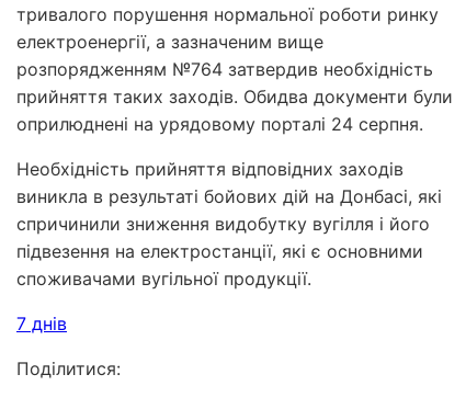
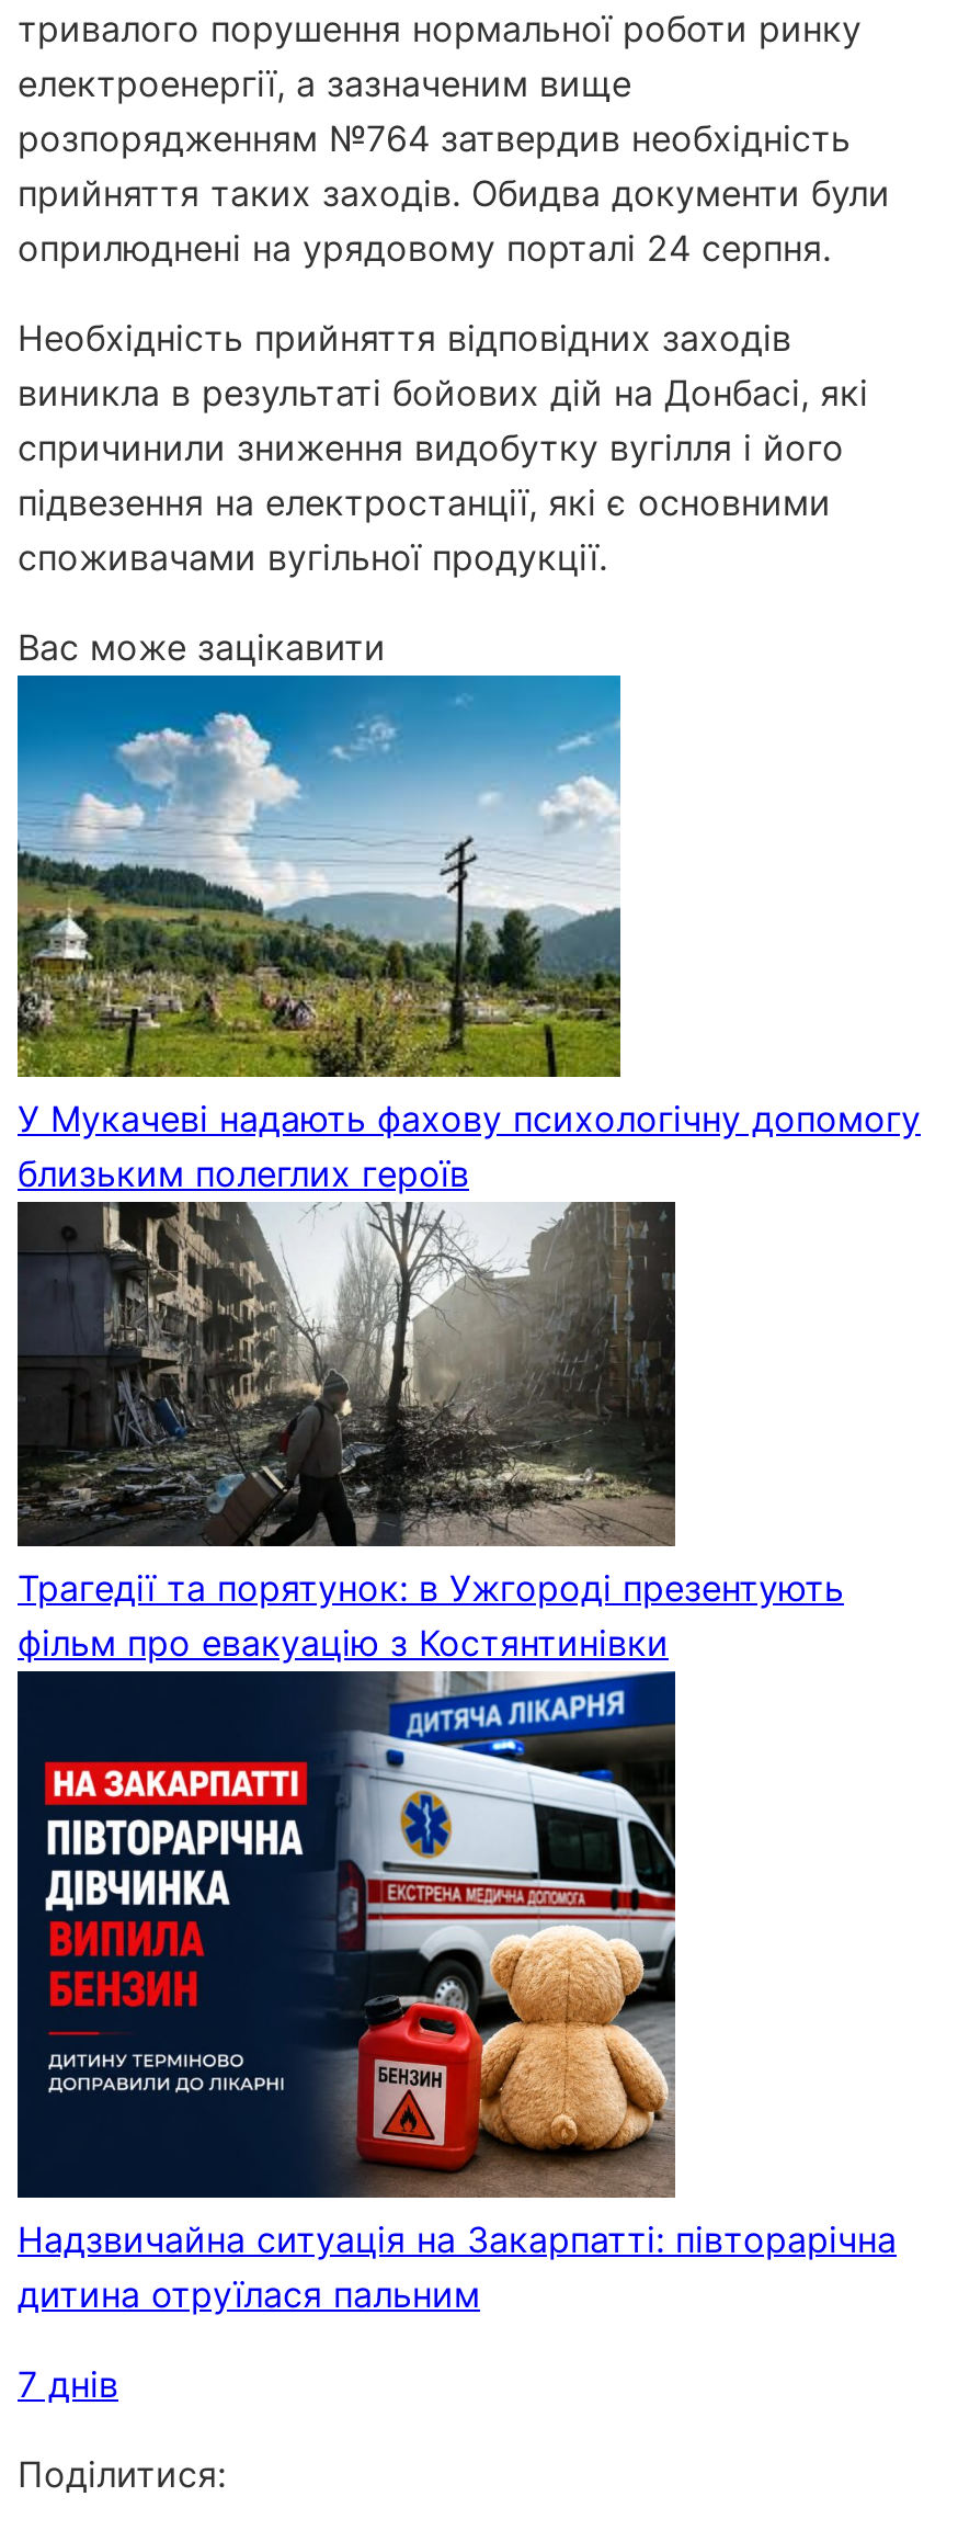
none -> [15,673,921,1195] [image] | У Мукачеві надають фахову психологічну допомогу | близьким полеглих героїв
none -> [15,1200,844,1665] [image] | Трагедії та порятунок: в Ужгороді презентують | фільм про евакуацію з Костянтинівки
none -> [15,1682,897,2317] [image] | Надзвичайна ситуація на Закарпатті: півторарічна | дитина отруїлася пальним
none -> [18,625,386,669] Вас може зацікавити

